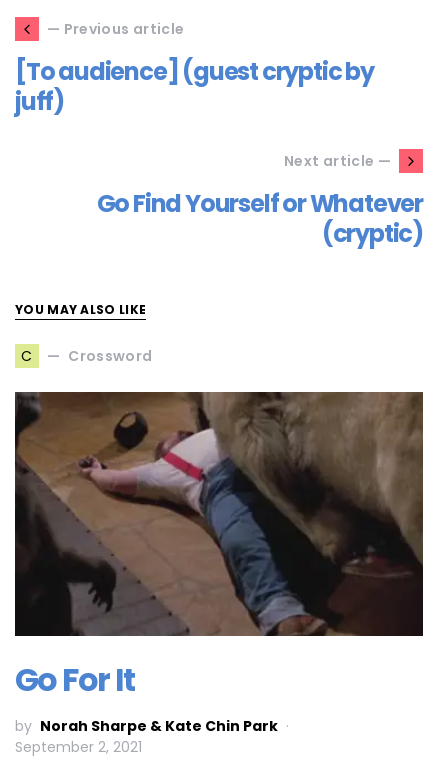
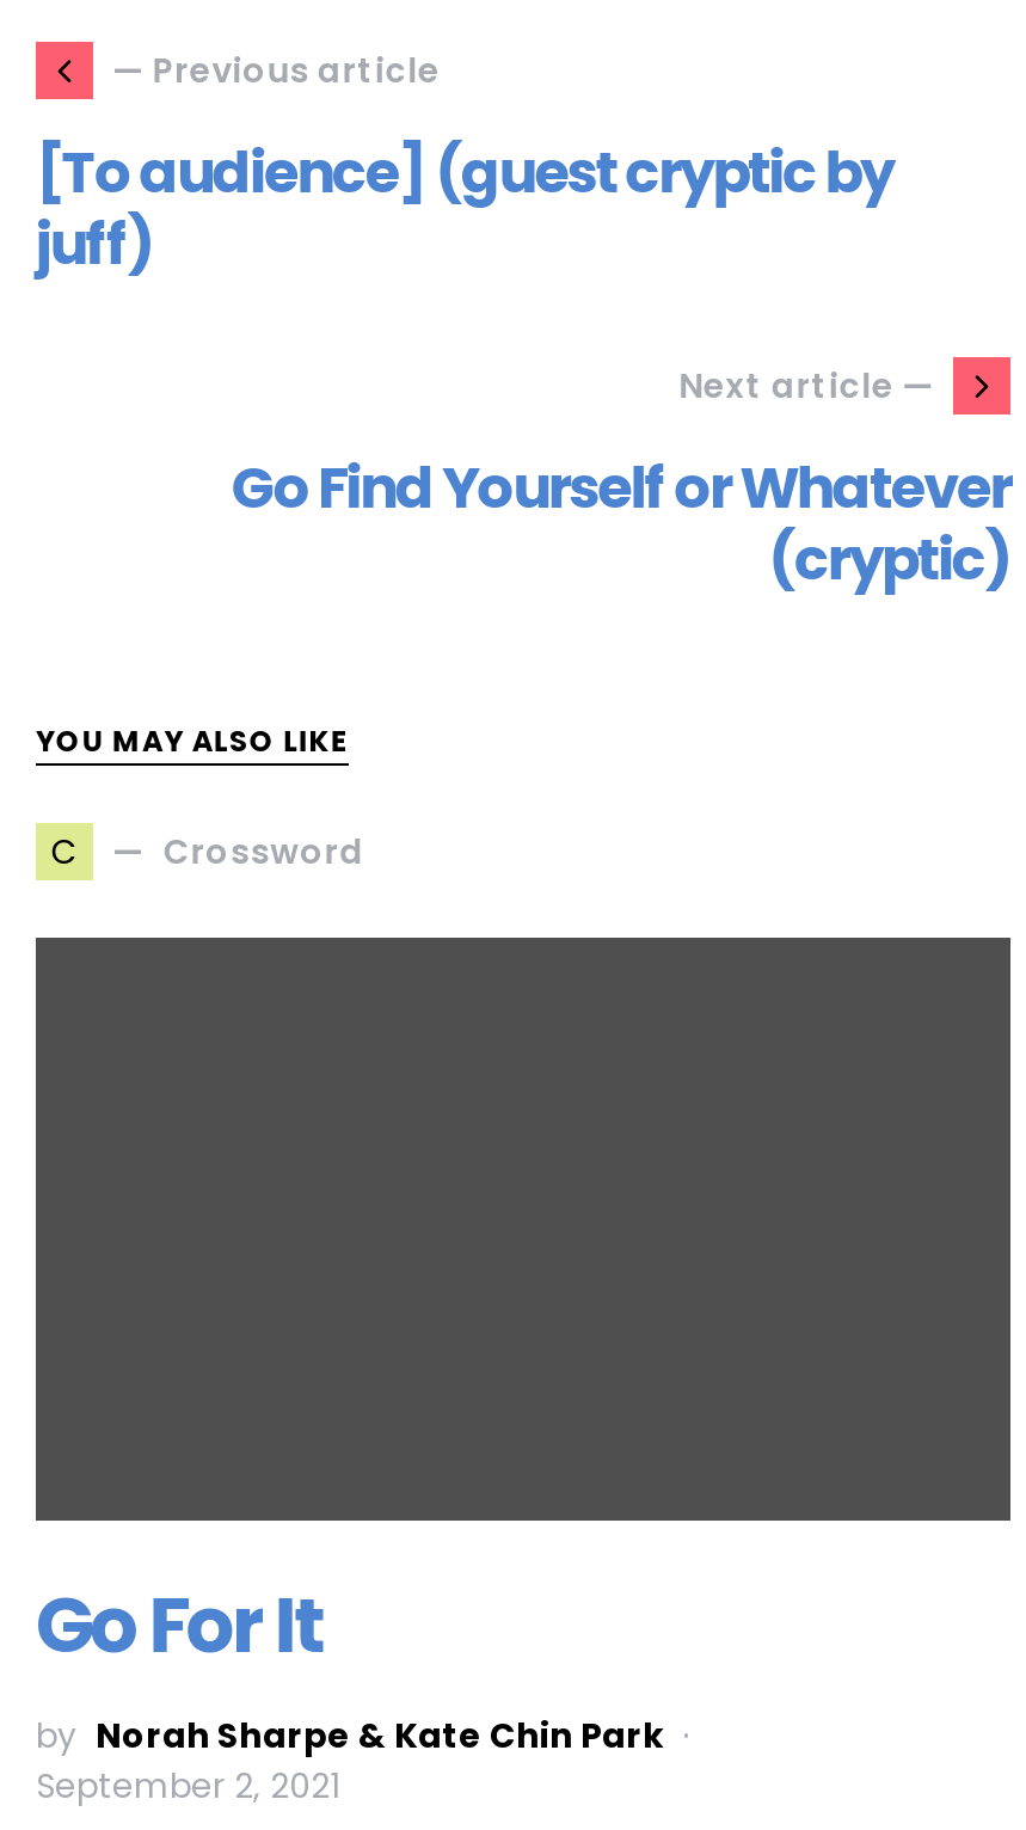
[15,392,423,636] [image] -> none

